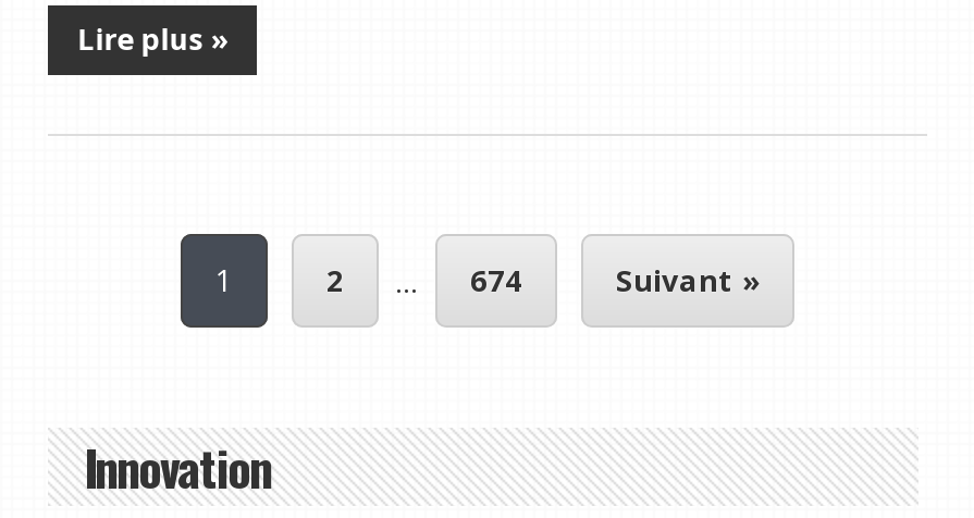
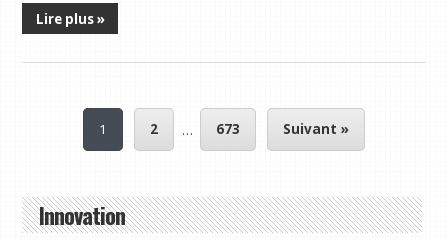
[470,262,522,301] 674 -> [216,120,240,138] 673

